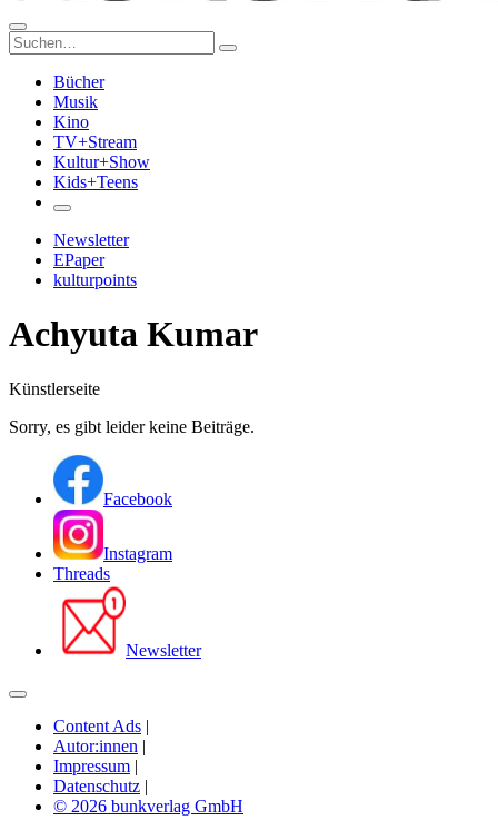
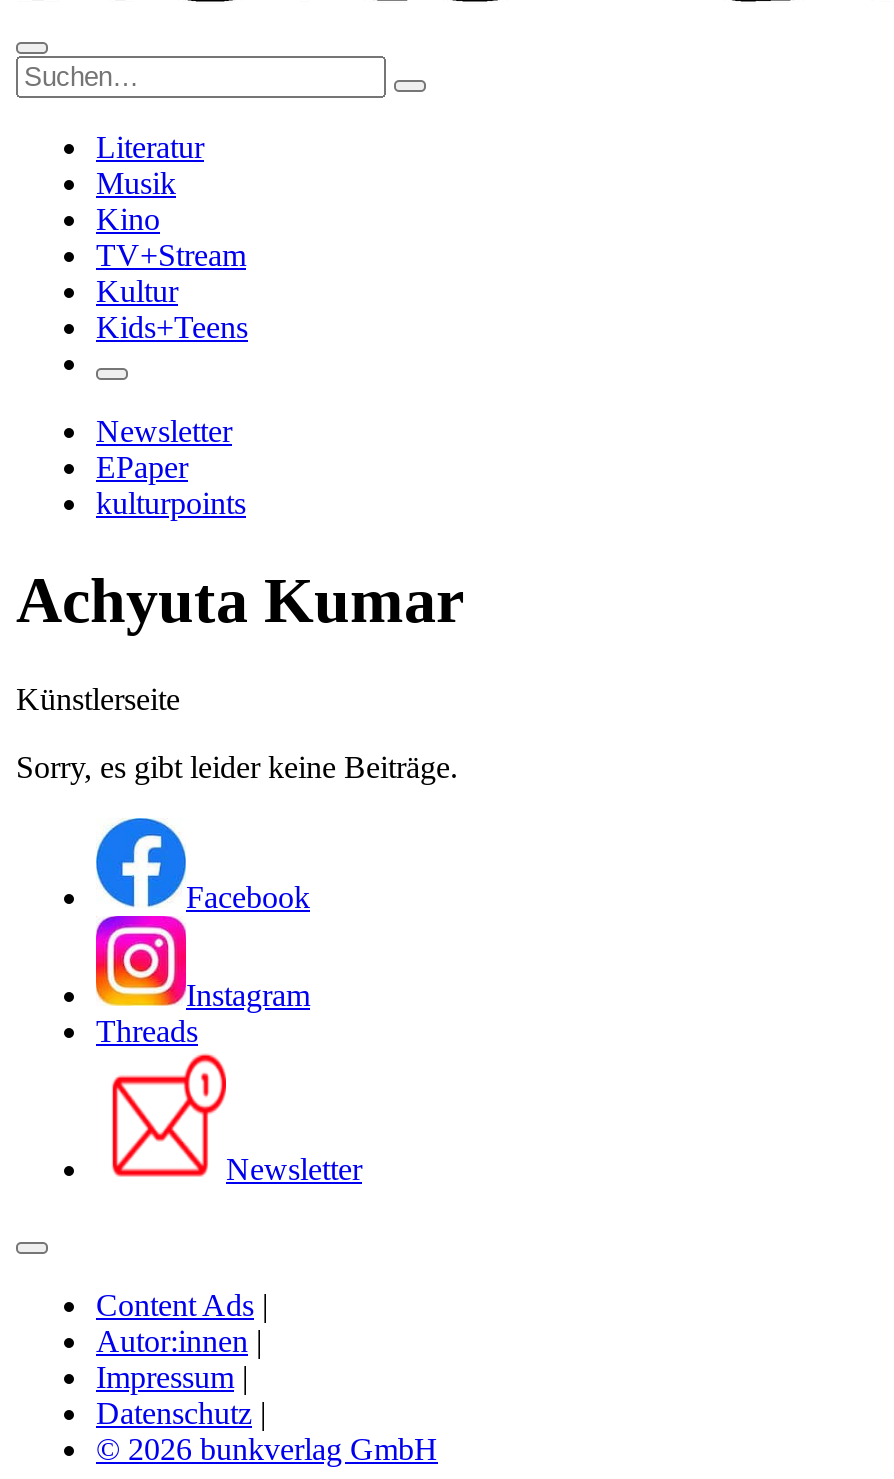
[53,72,104,91] Bücher -> [96,130,204,164] Literatur
[53,152,150,171] Kultur+Show -> [96,274,178,308] Kultur

